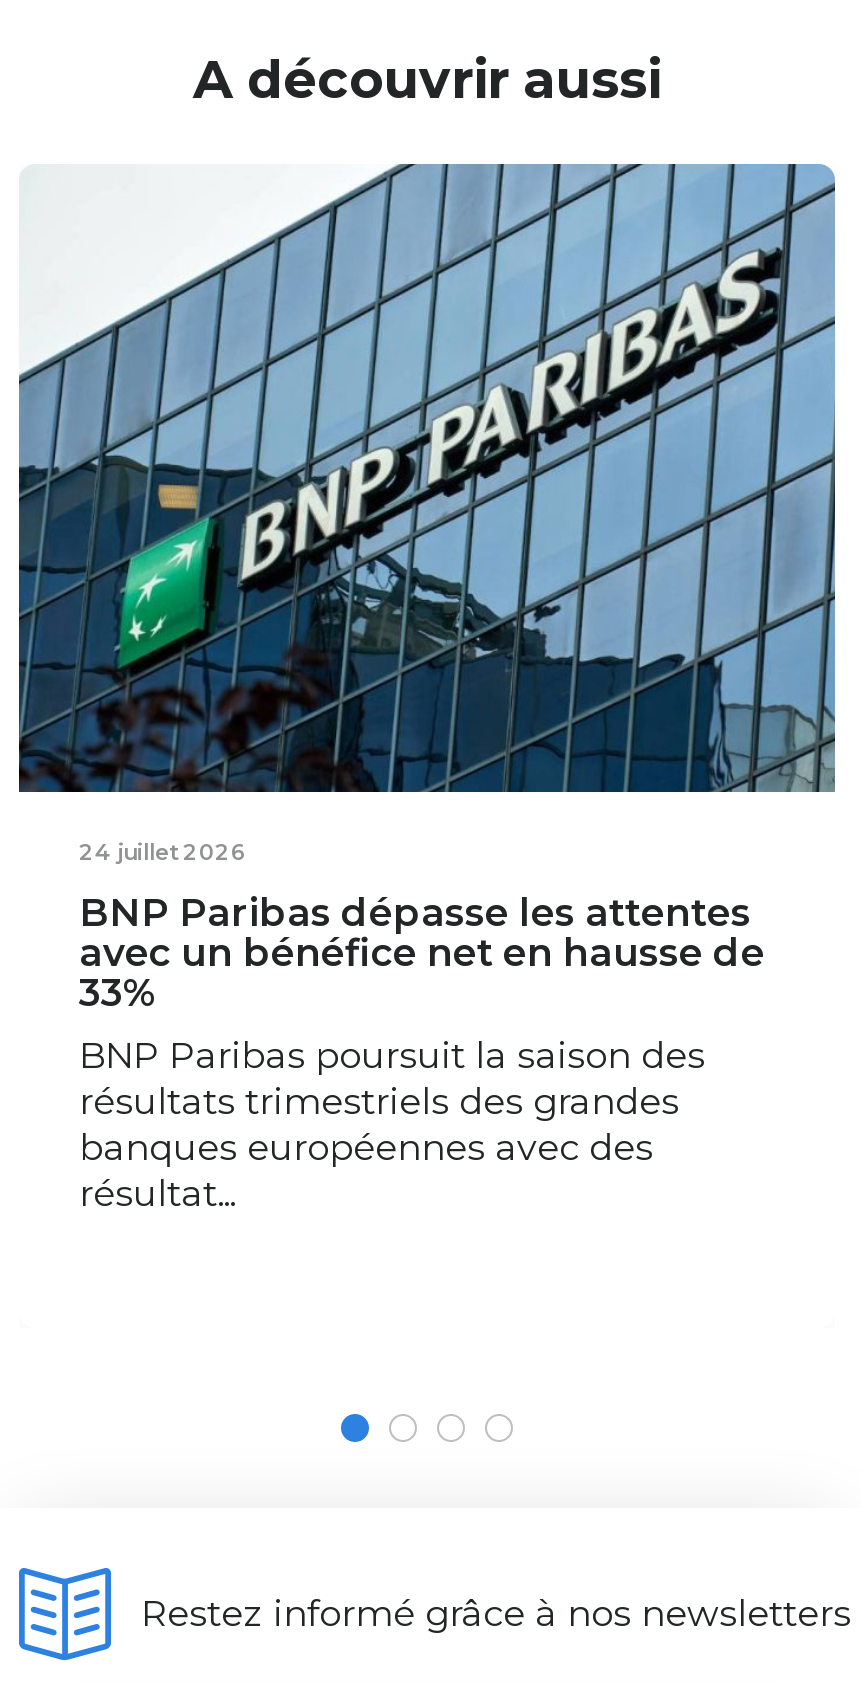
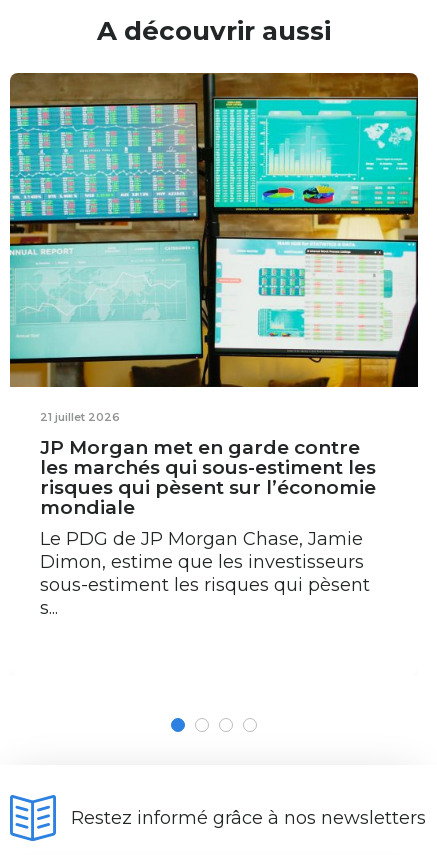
[17,162,837,865] [image] | 24 juillet 2026 -> [9,72,419,423] [image] | 21 juillet 2026
[79,889,765,1215] BNP Paribas dépasse les attentes | avec un bénéfice net en hausse de | 33% | BNP Paribas poursuit la saison des | résultats trimestriels des grandes | banques européennes avec des | résultat... -> [40,435,376,618] JP Morgan met en garde contre | les marchés qui sous-estiment les | risques qui pèsent sur l’économie | mondiale | Le PDG de JP Morgan Chase, Jamie | Dimon, estime que les investisseurs | sous-estiment les risques qui pèsent | s...

